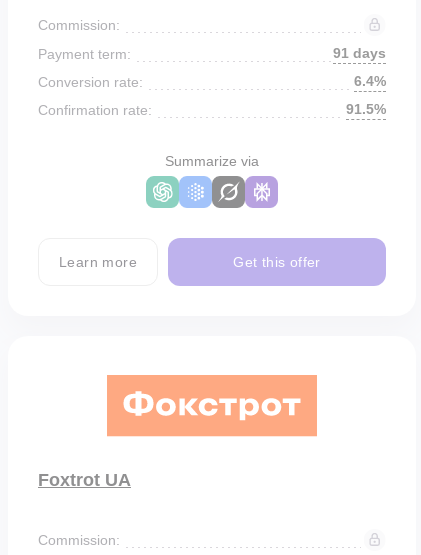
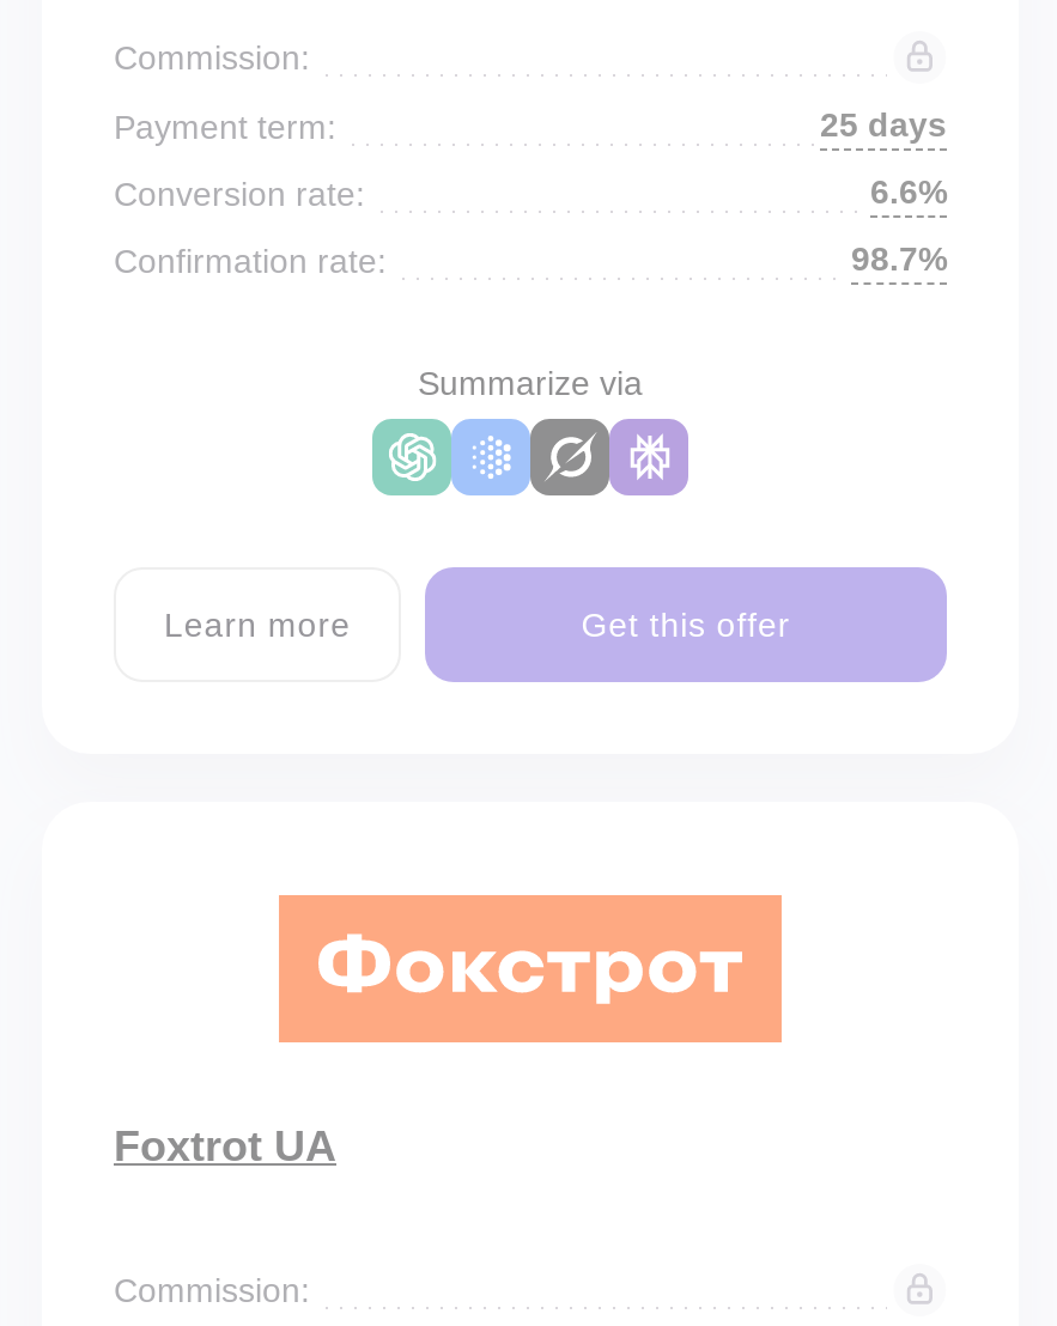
[333,45,386,61] 91 days -> [820,105,947,144] 25 days
[354,73,386,89] 6.4% -> [870,172,947,211] 6.6%
[346,101,386,117] 91.5% -> [851,239,947,278] 98.7%

